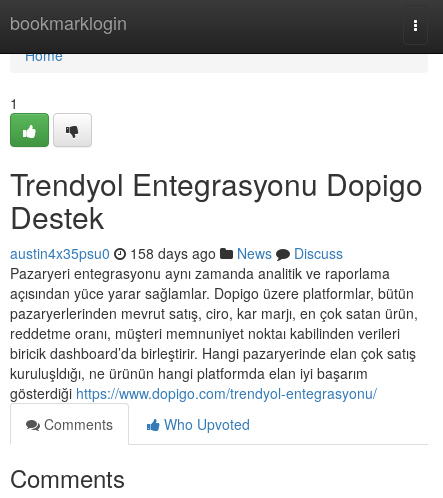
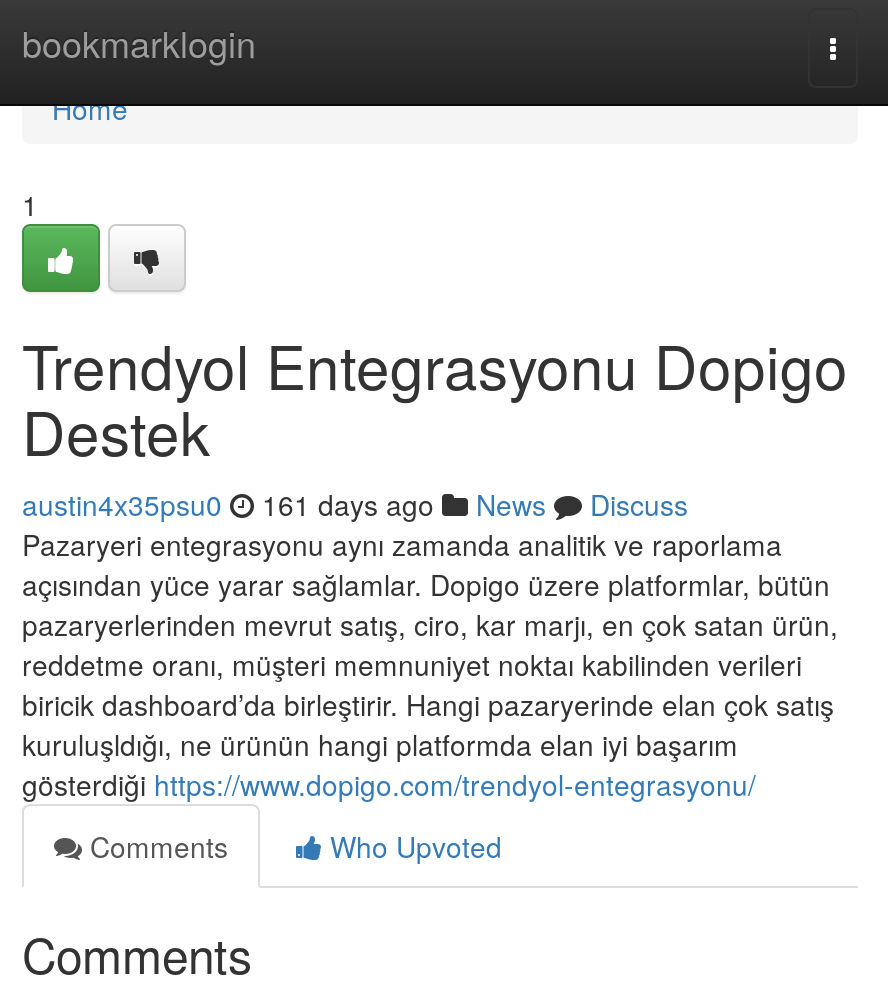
[10,243,343,263] austin4x35psu0 158 days ago News Discuss -> [22,484,688,524] austin4x35psu0 161 days ago News Discuss

